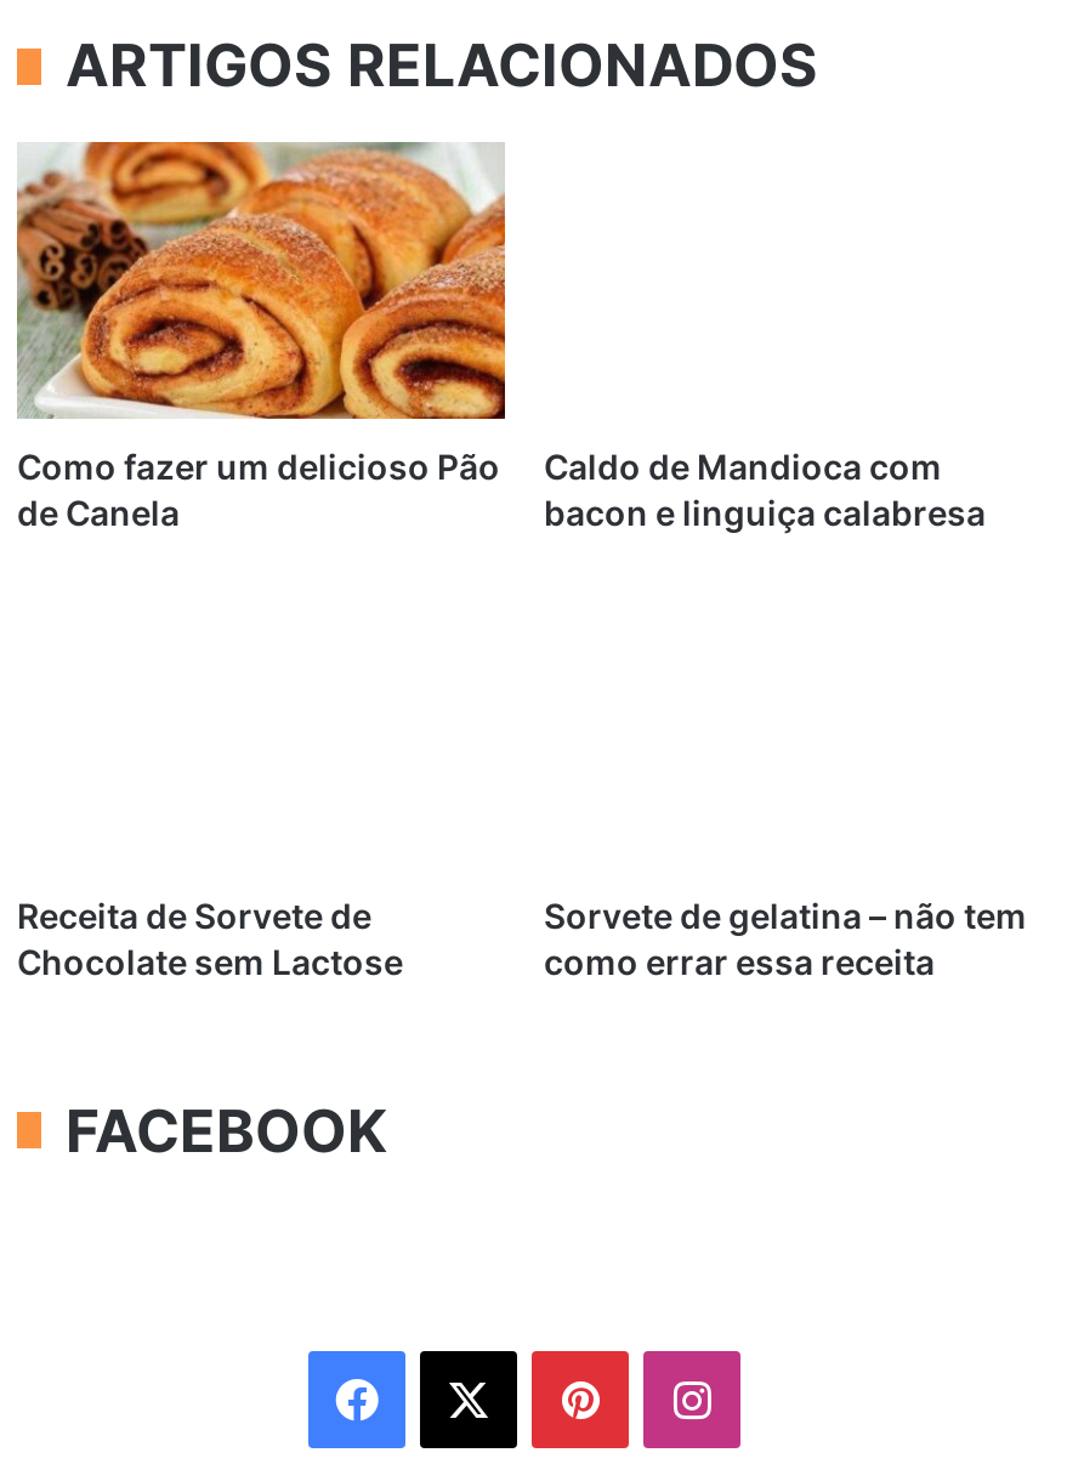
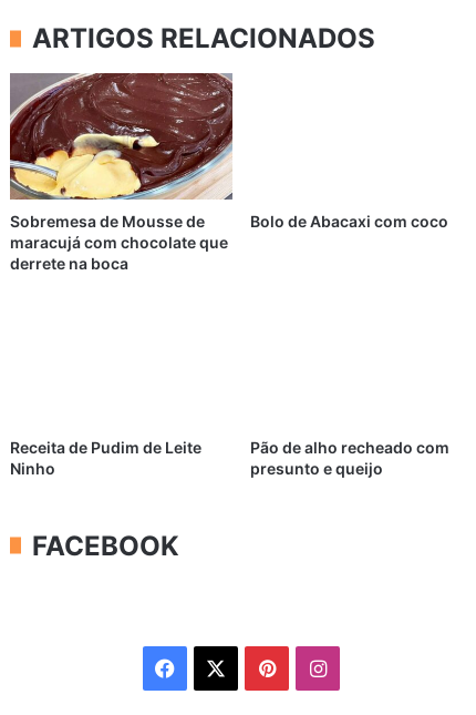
[15,140,507,532] [image] | Como fazer um delicioso Pão | de Canela -> [10,72,234,272] [image] | Sobremesa de Mousse de | maracujá com chocolate que | derrete na boca
[544,445,986,532] Caldo de Mandioca com | bacon e linguiça calabresa -> [250,211,448,230] Bolo de Abacaxi com coco
[17,895,403,982] Receita de Sorvete de | Chocolate sem Lactose -> [10,438,201,478] Receita de Pudim de Leite | Ninho
[544,895,1027,982] Sorvete de gelatina – não tem | como errar essa receita -> [250,438,449,478] Pão de alho recheado com | presunto e queijo

